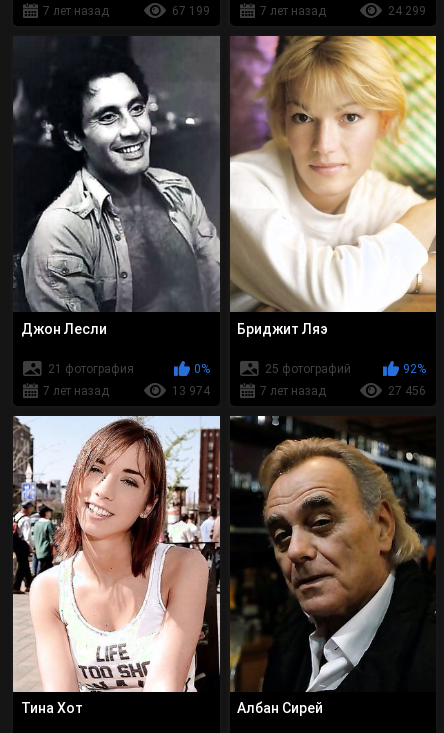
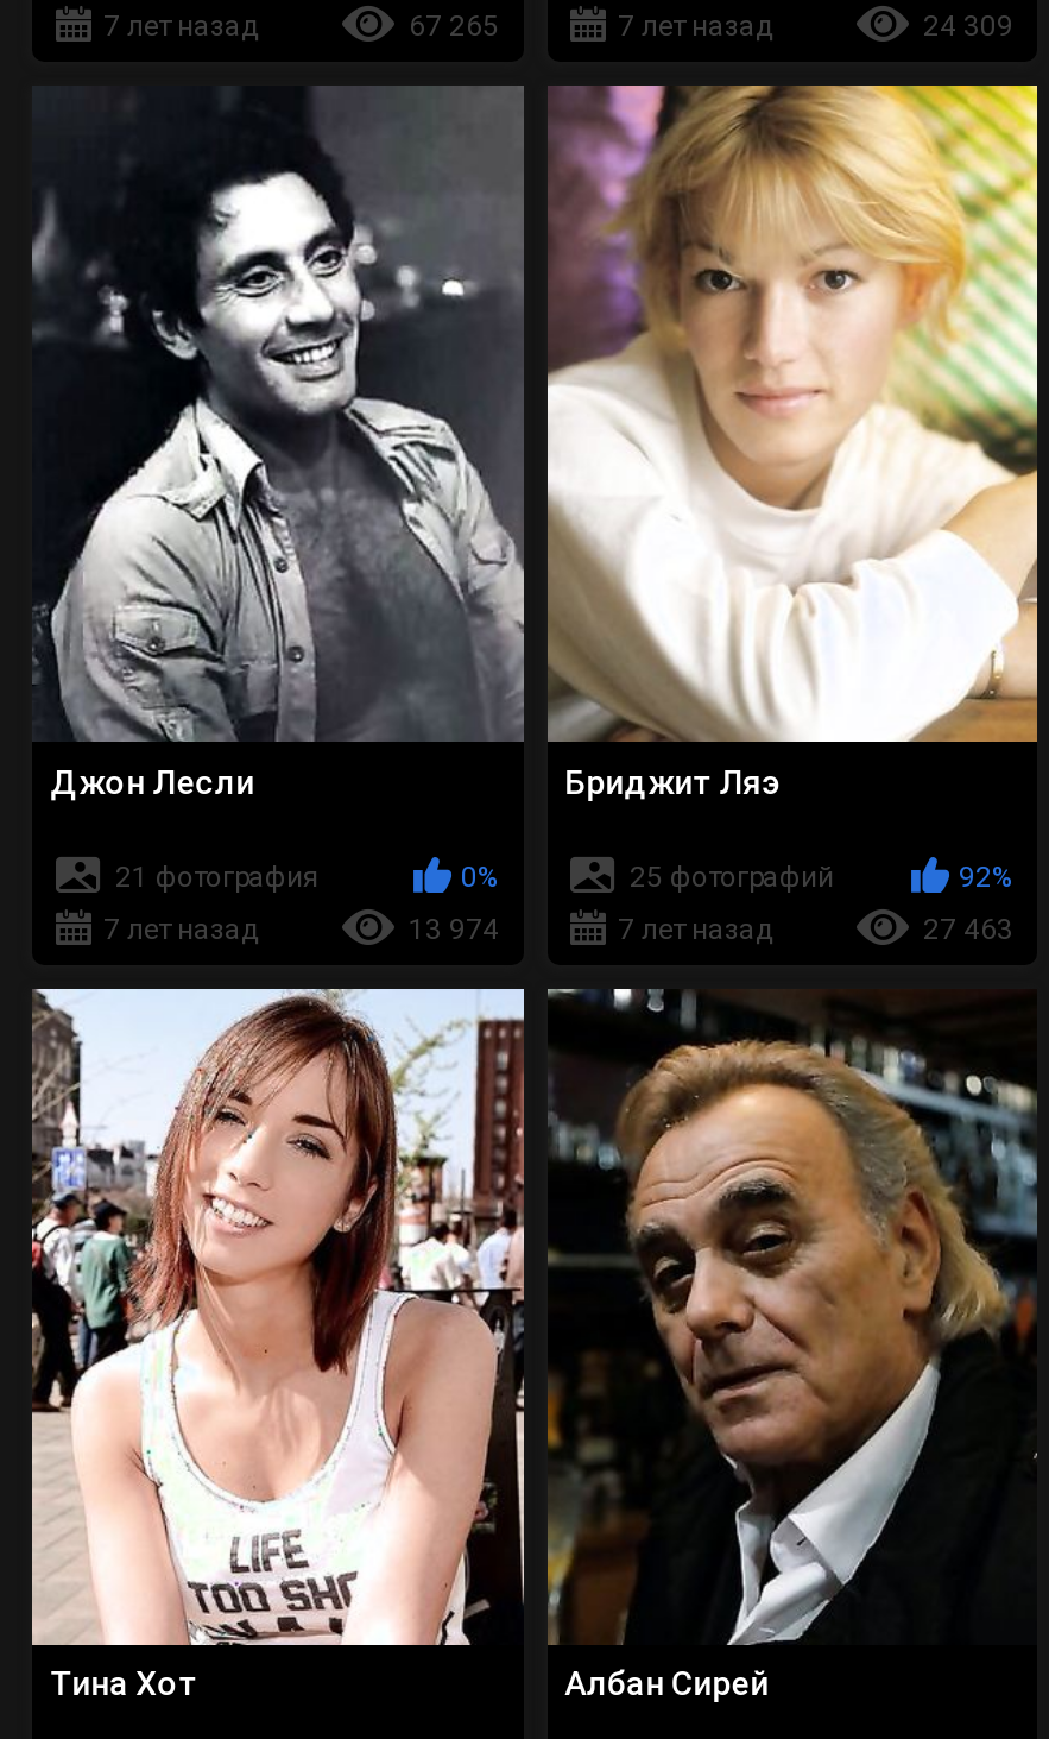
[171,4,209,18] 67 199 -> [409,10,499,44] 67 265
[388,4,426,18] 24 299 -> [923,10,1013,44] 24 309
[388,384,426,398] 27 456 -> [923,913,1013,946] 27 463

